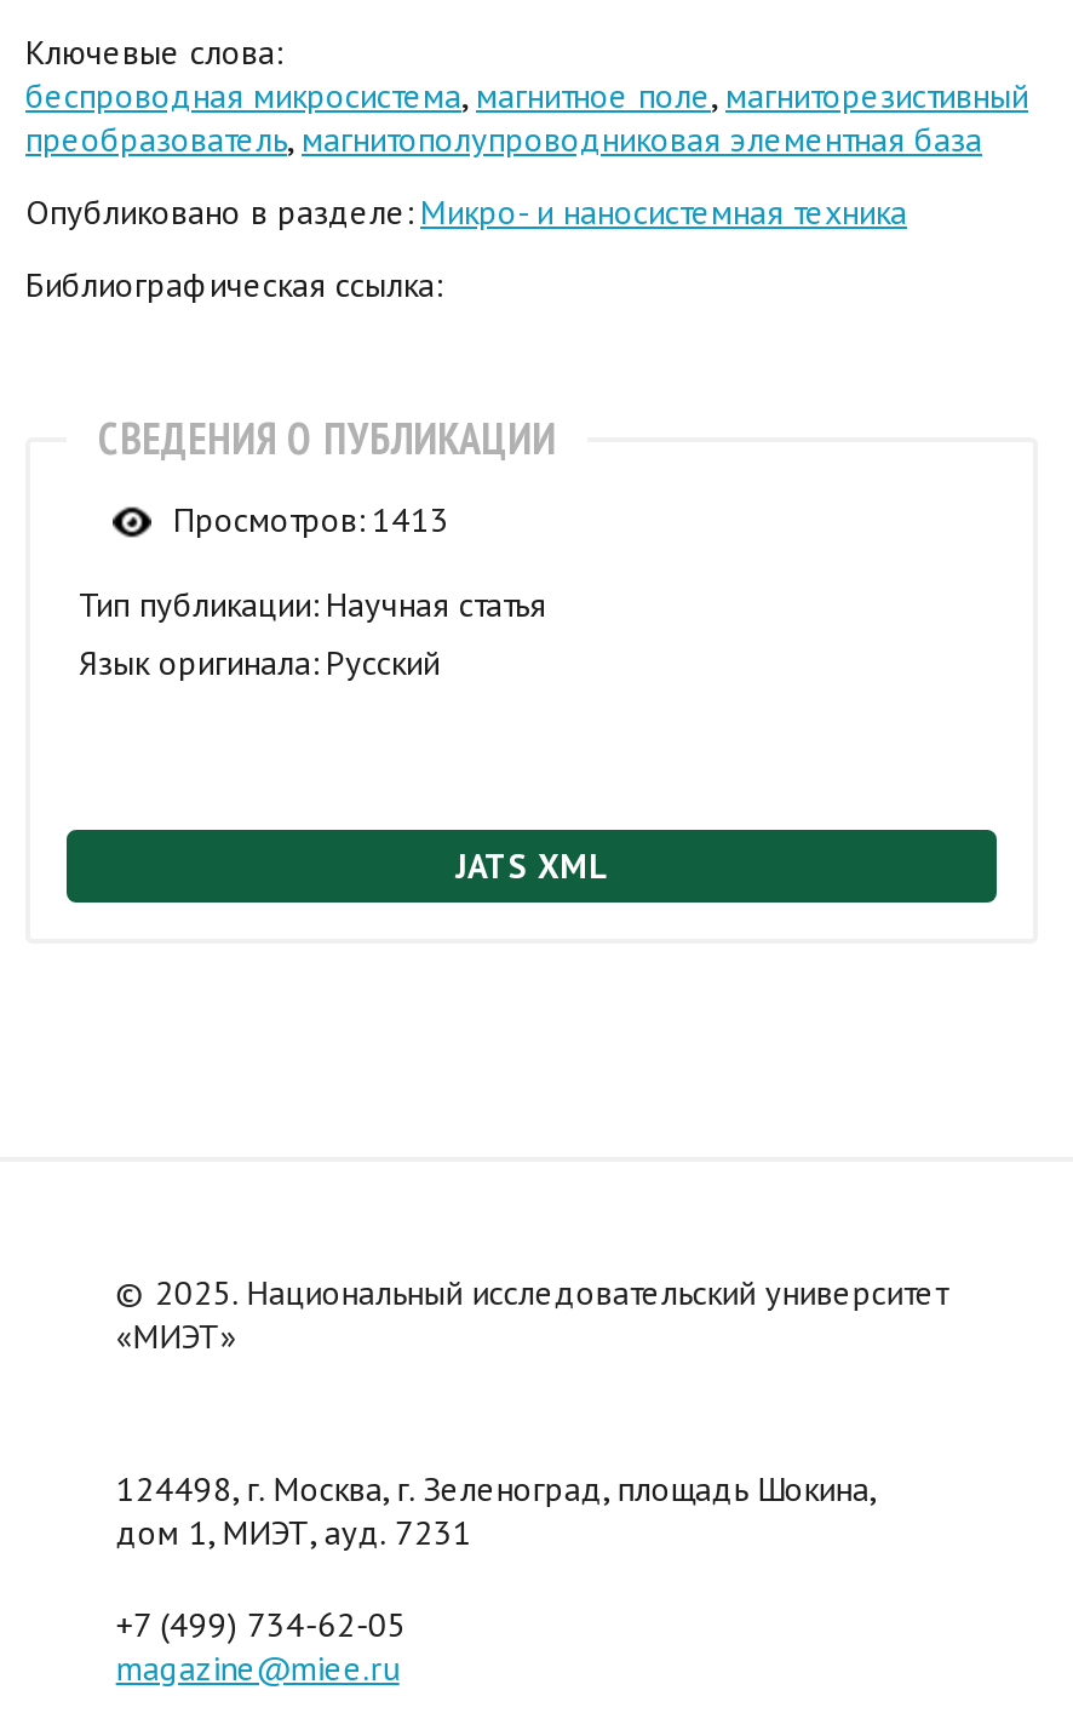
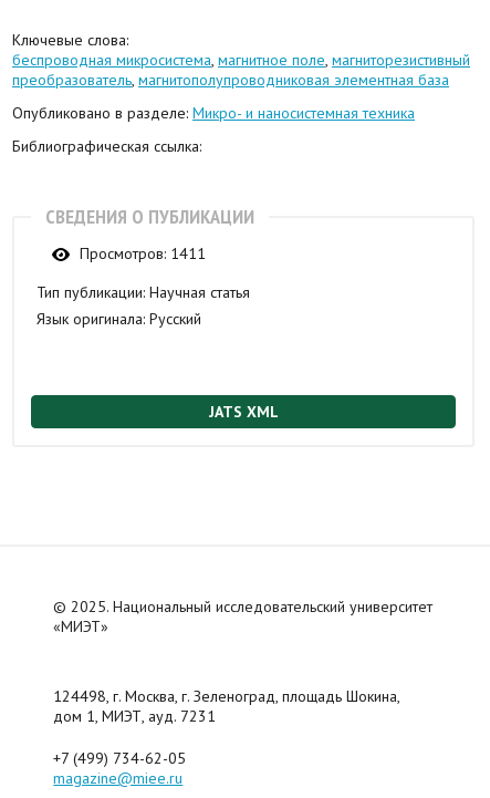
[163,497,449,540] Просмотров: 1413 -> [75,243,206,263] Просмотров: 1411

